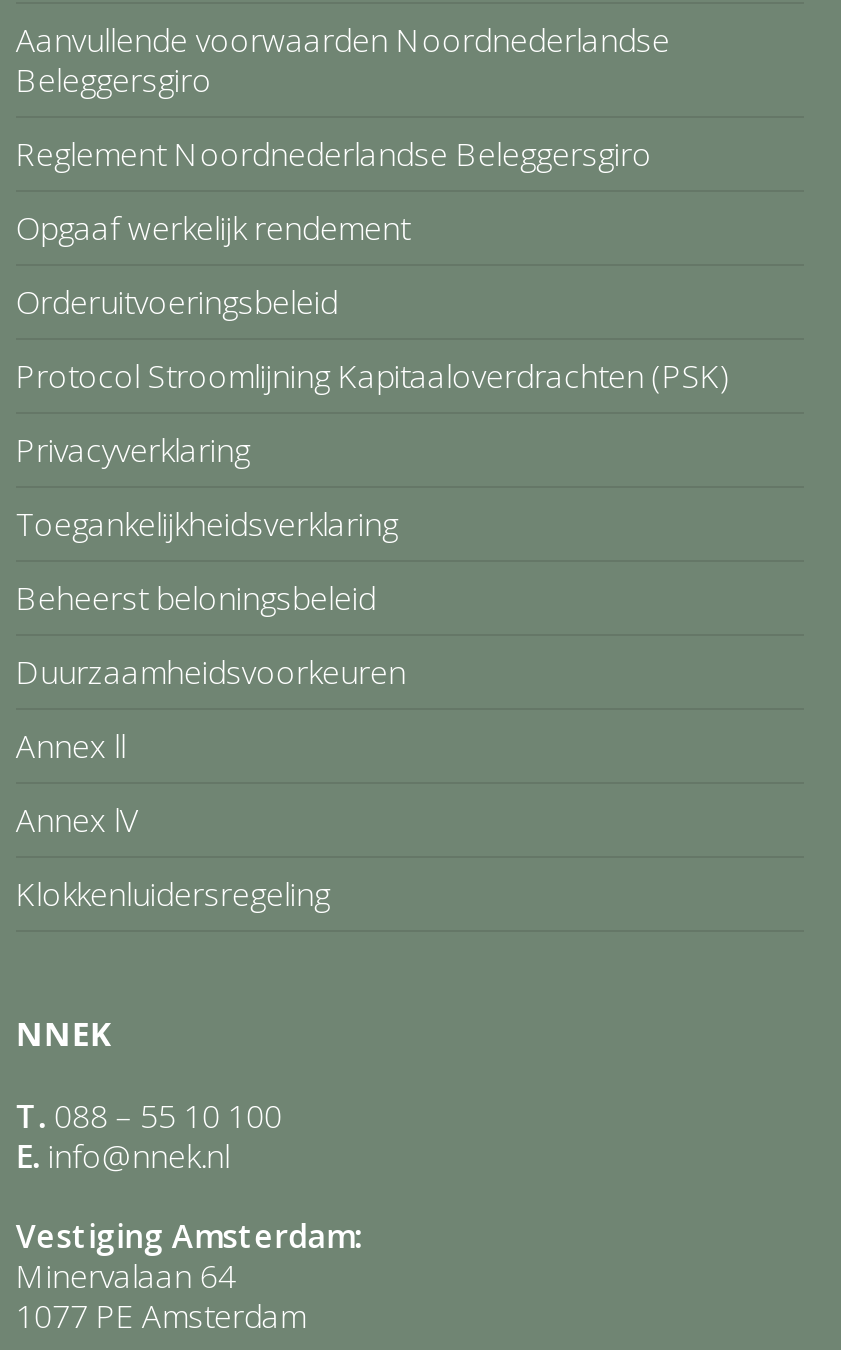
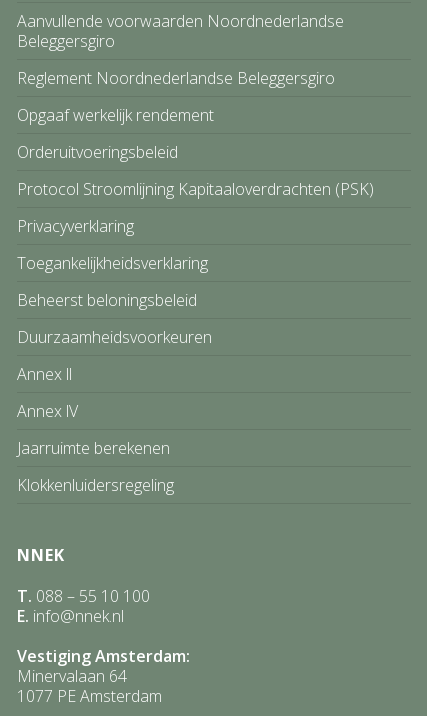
none -> [17,437,170,459] Jaarruimte berekenen

